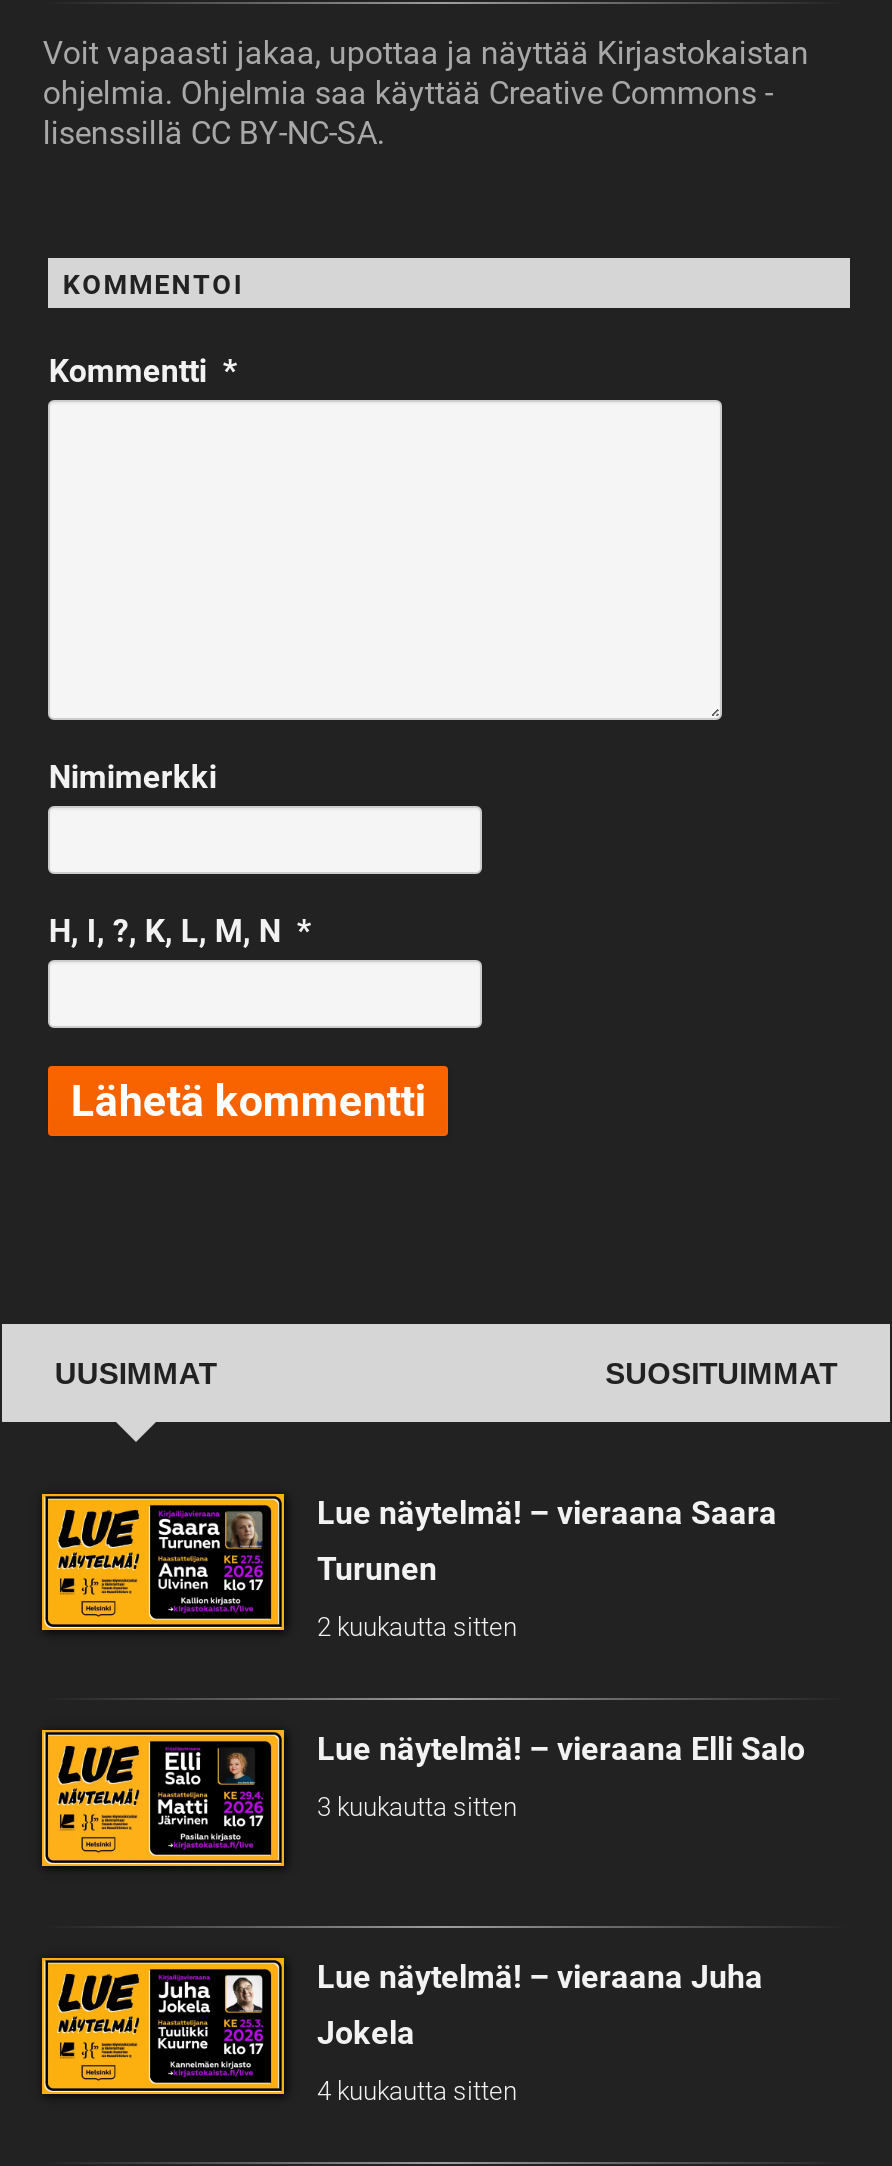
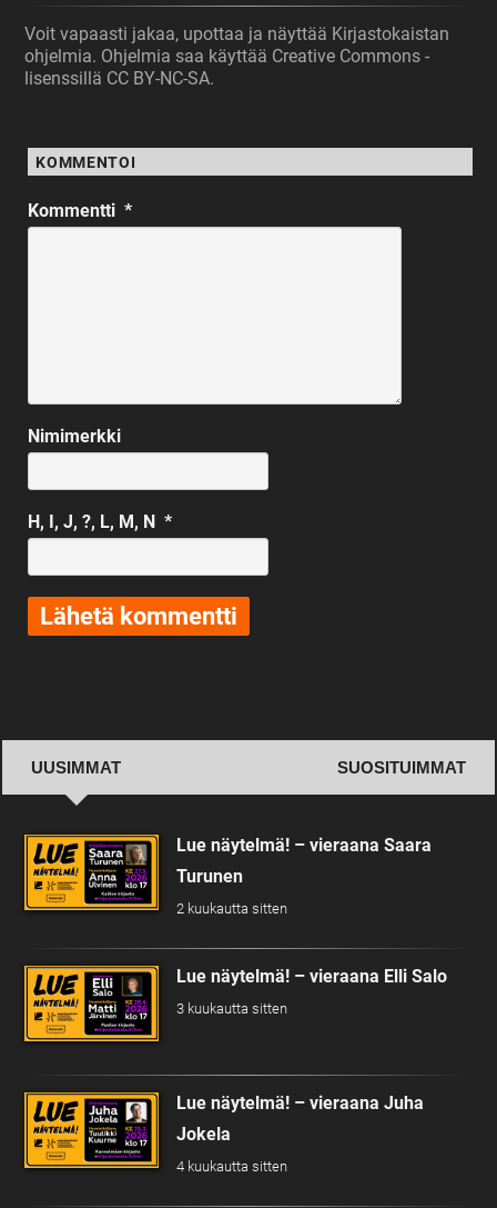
[49,912,311,950] H, I, ?, K, L, M, N * -> [28,511,172,532] H, I, J, ?, L, M, N *

